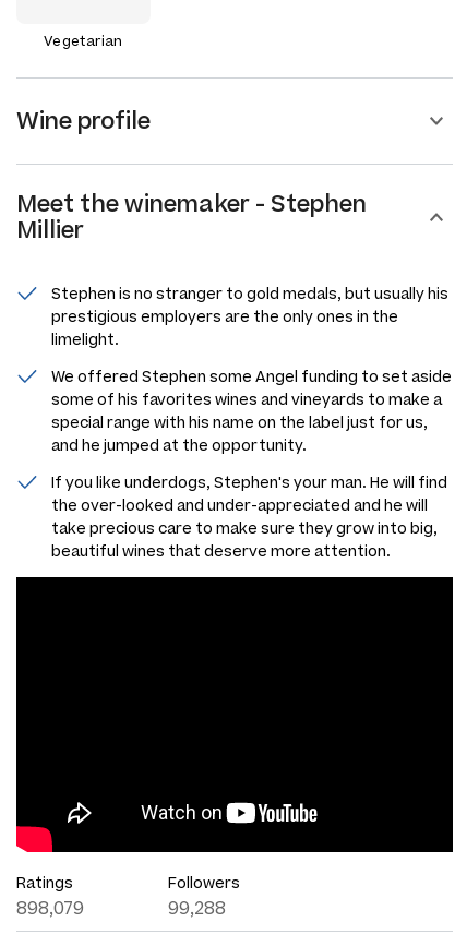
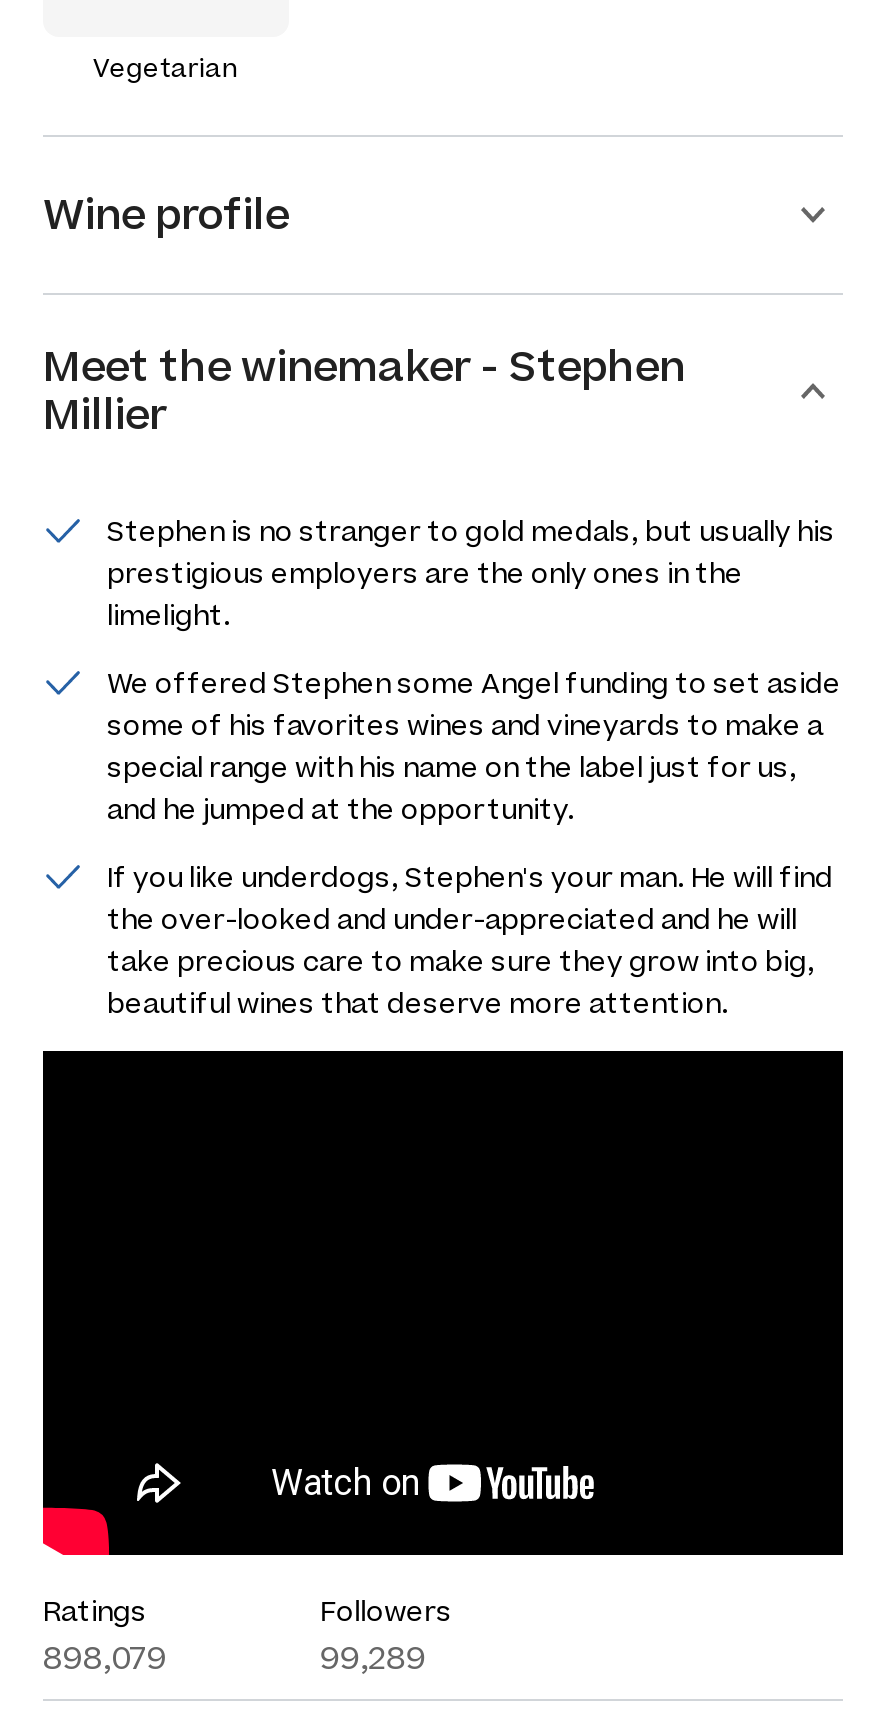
[168,898,226,919] 99,288 -> [320,1639,426,1677] 99,289

